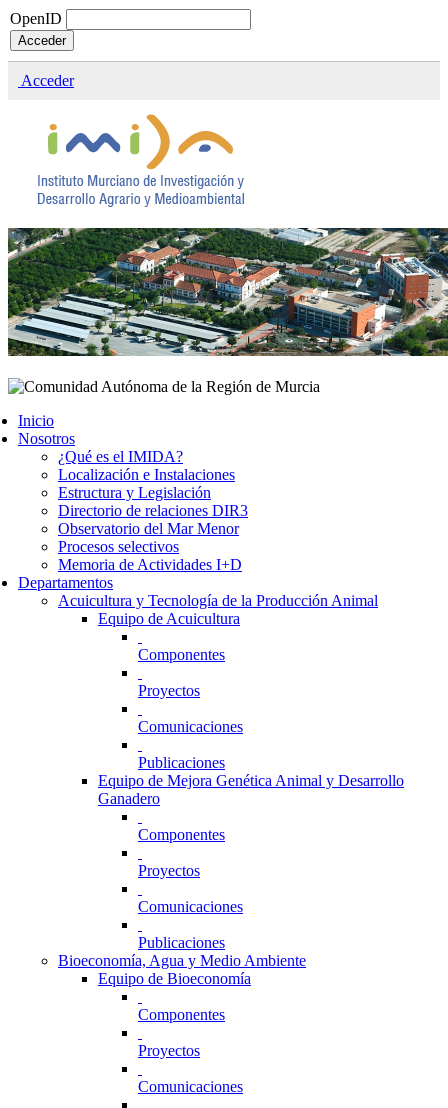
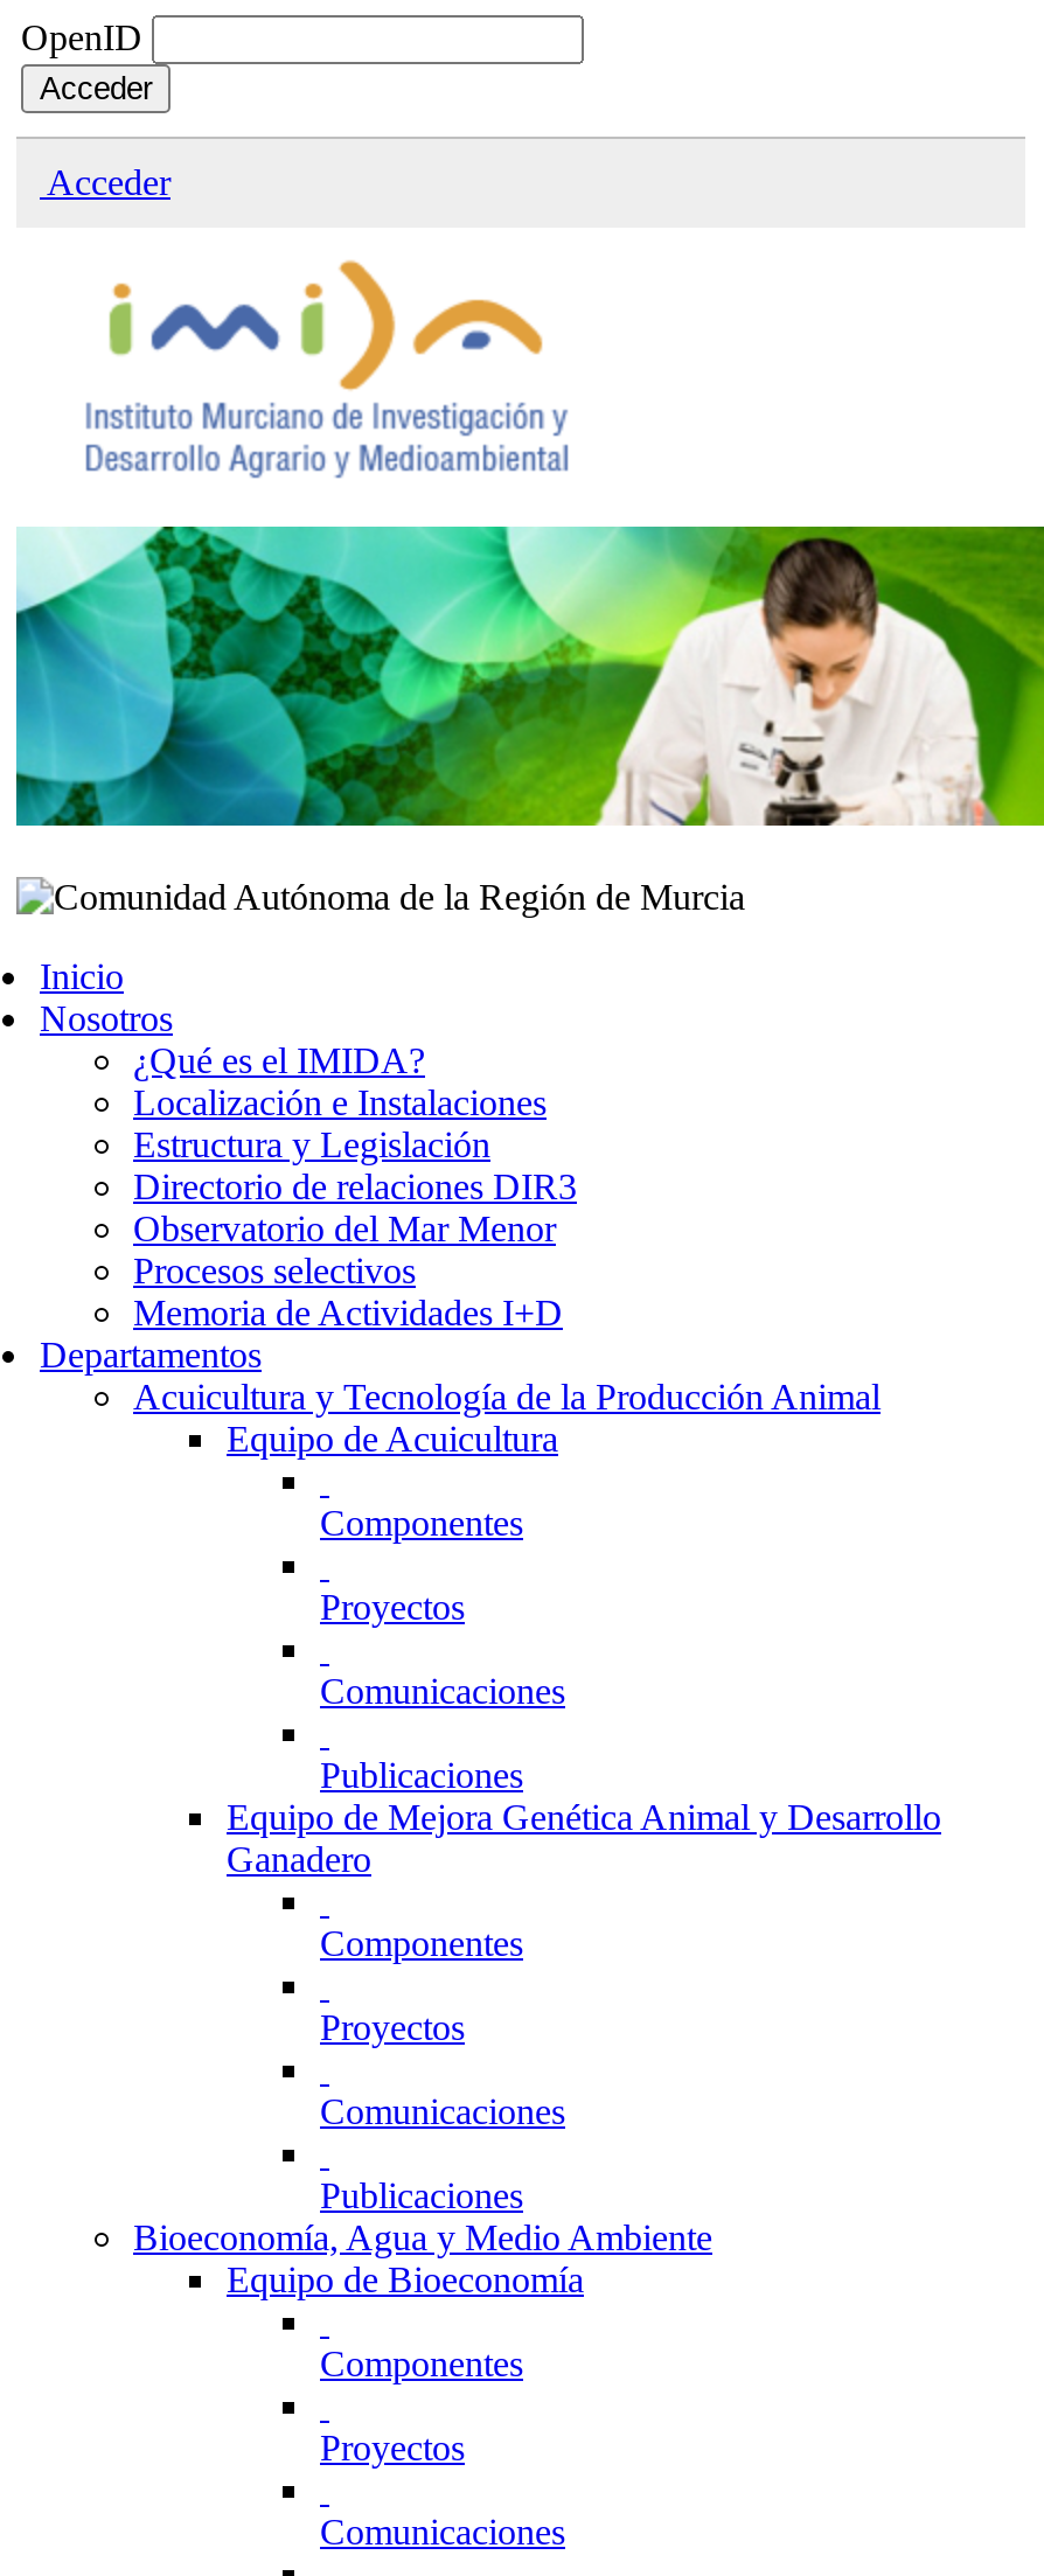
[7,227,445,357] [image] -> [14,524,1037,828] [image]

